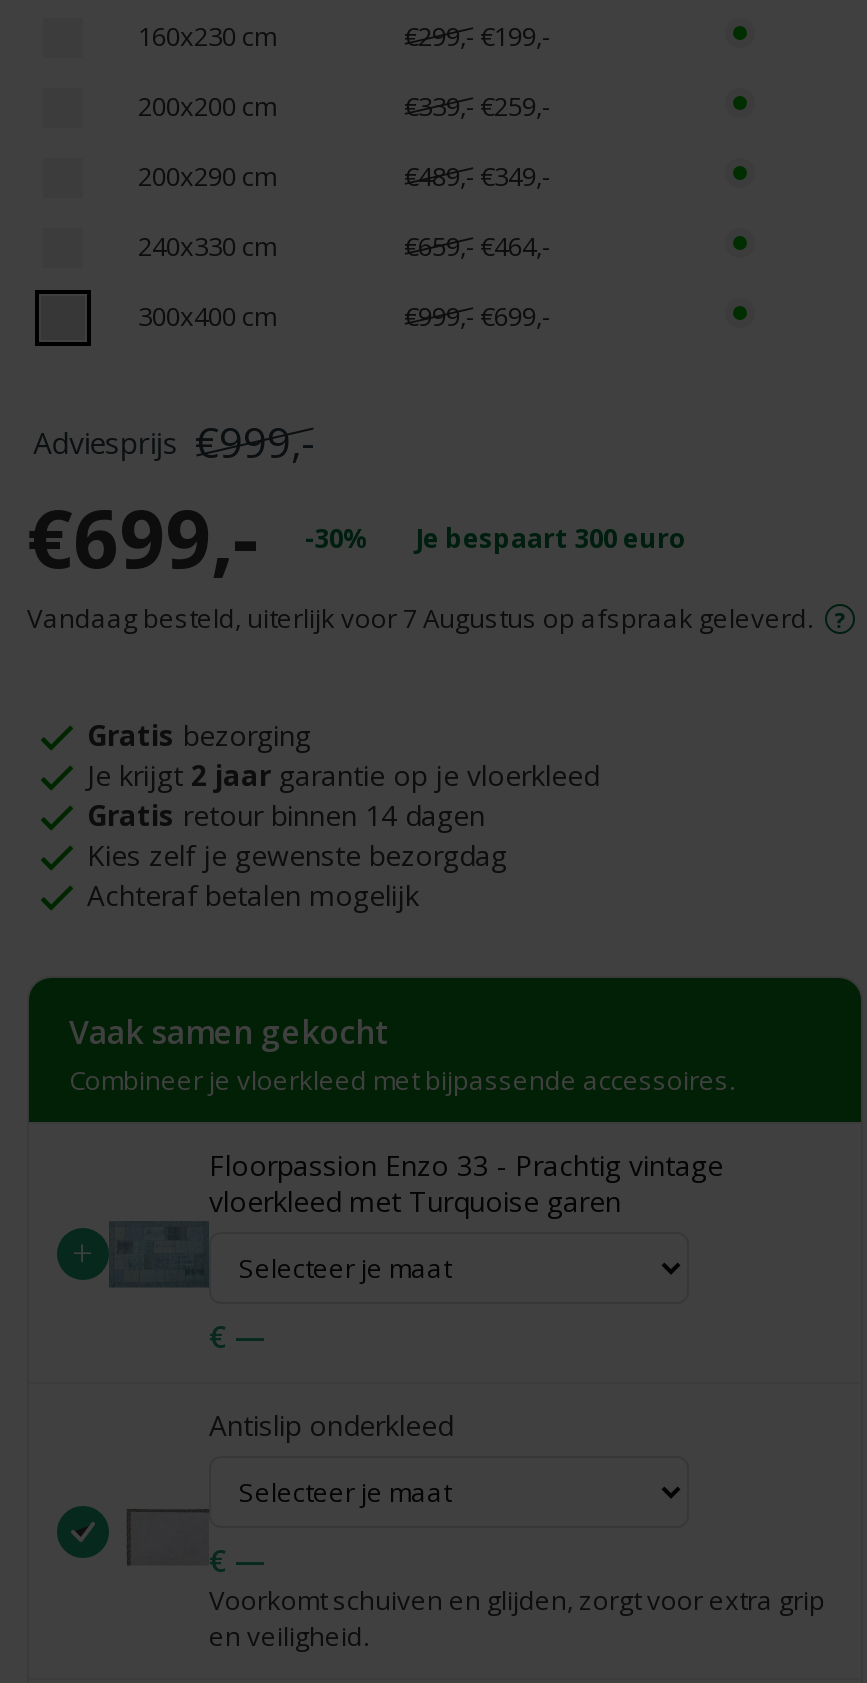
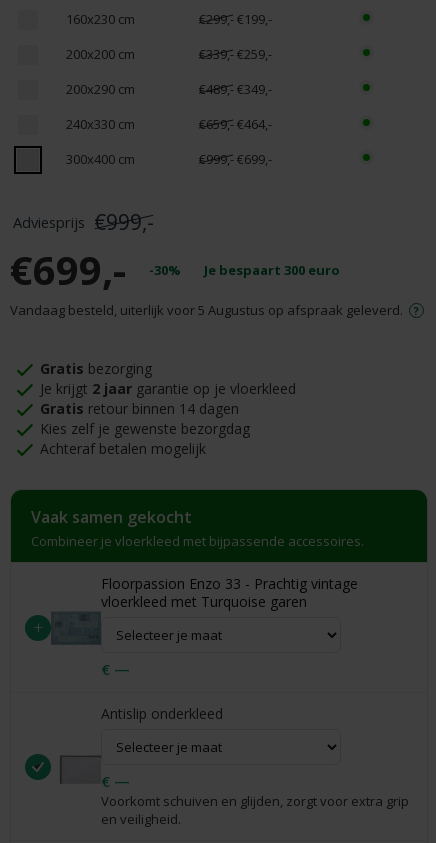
[27,600,819,636] Vandaag besteld, uiterlijk voor 7 Augustus op afspraak geleverd. -> [10,301,406,319] Vandaag besteld, uiterlijk voor 5 Augustus op afspraak geleverd.

